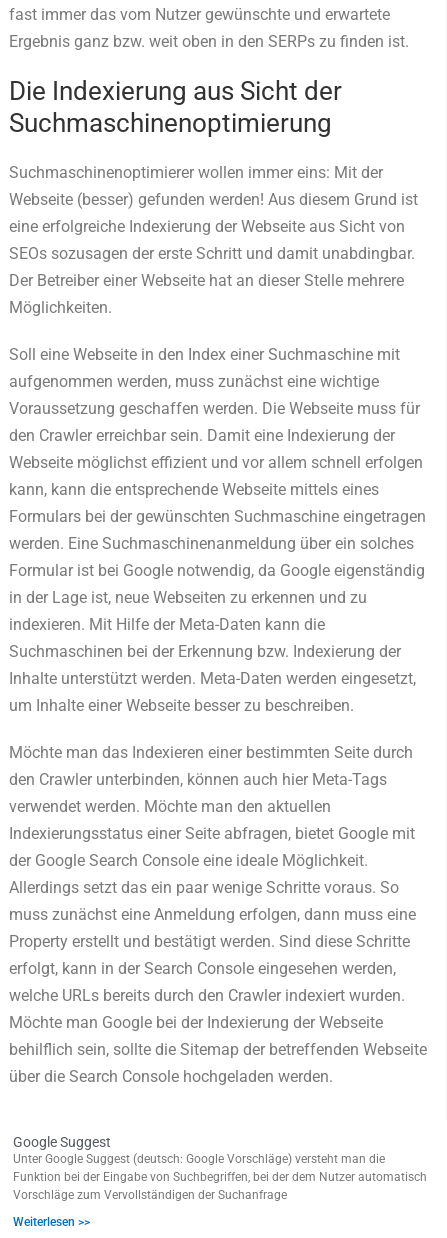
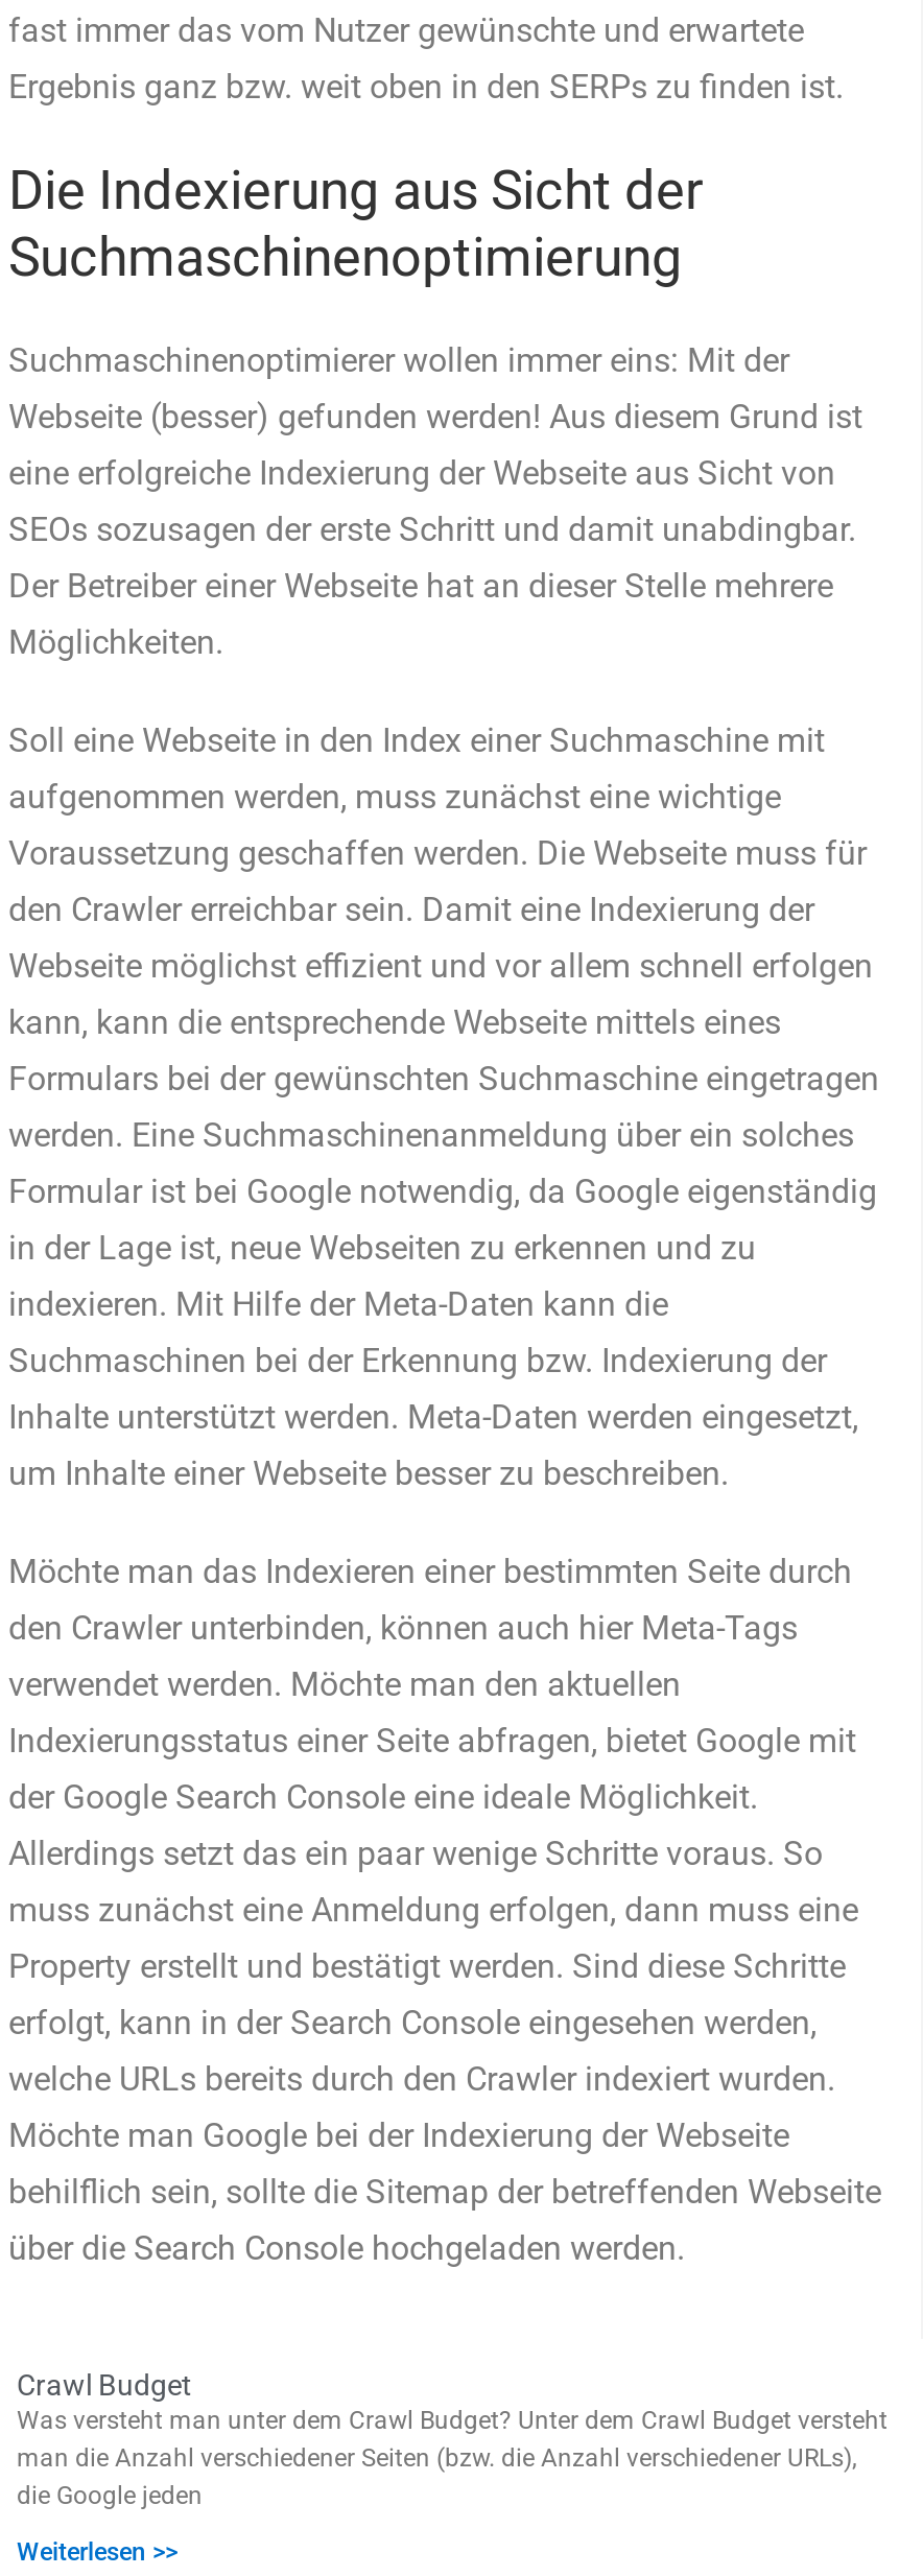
[13,1134,427,1202] Google Suggest | Unter Google Suggest (deutsch: Google Vorschläge) versteht man die | Funktion bei der Eingabe von Suchbegriffen, bei der dem Nutzer automatisch | Vorschläge zum Vervollständigen der Suchanfrage -> [17,2368,887,2510] Crawl Budget | Was versteht man unter dem Crawl Budget? Unter dem Crawl Budget versteht | man die Anzahl verschiedener Seiten (bzw. die Anzahl verschiedener URLs), | die Google jeden

